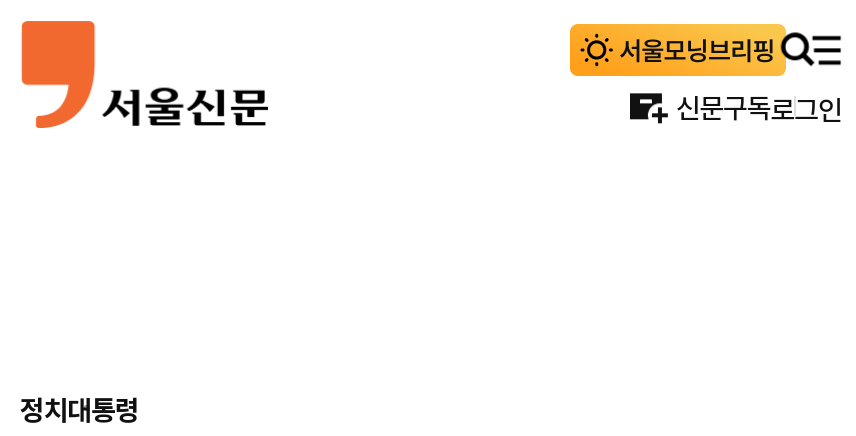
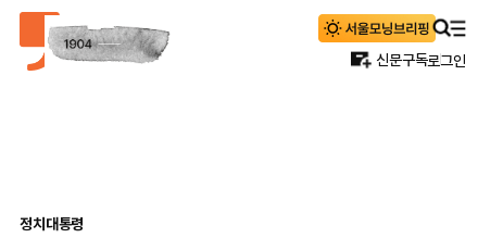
[26,20,296,128] [image] -> [24,11,171,70] [image]

